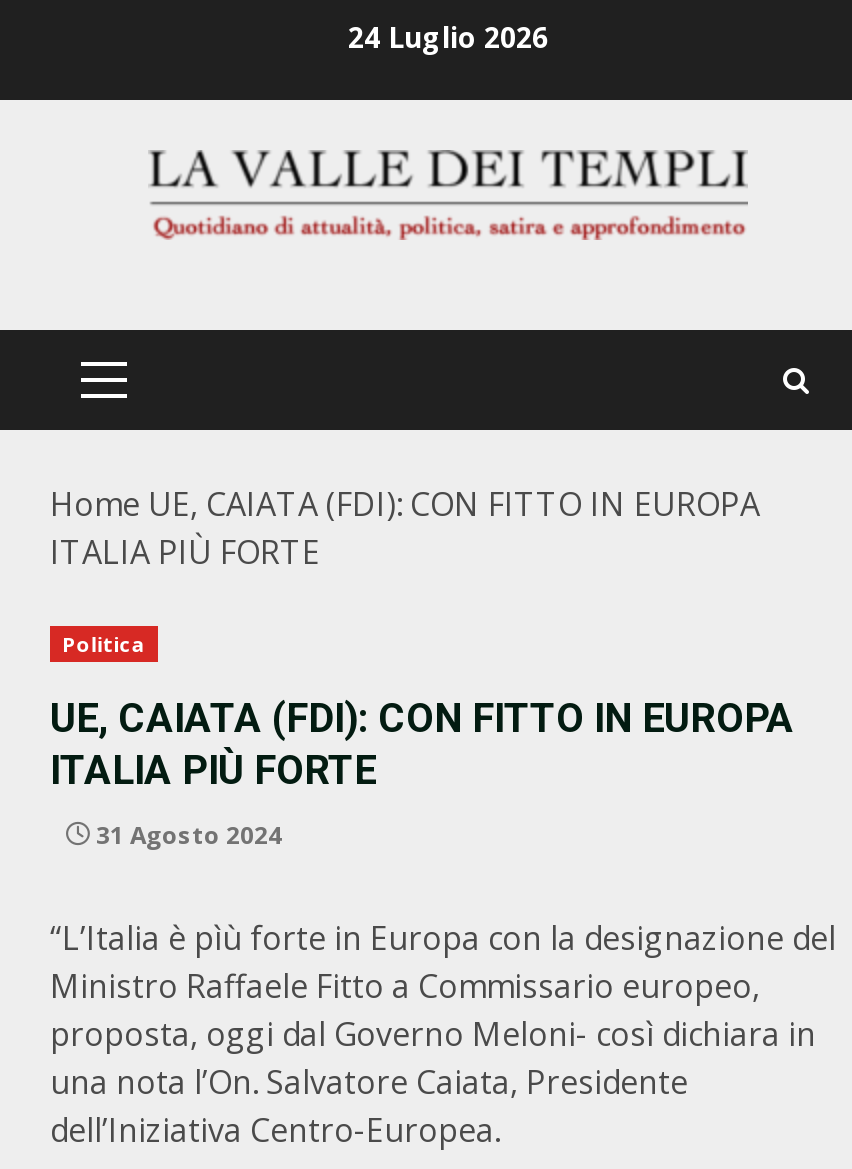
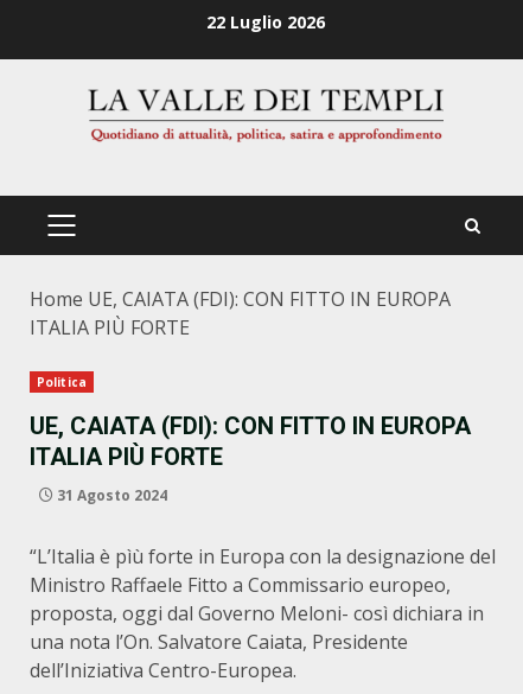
[348,17,548,55] 24 Luglio 2026 -> [206,10,325,33] 22 Luglio 2026

